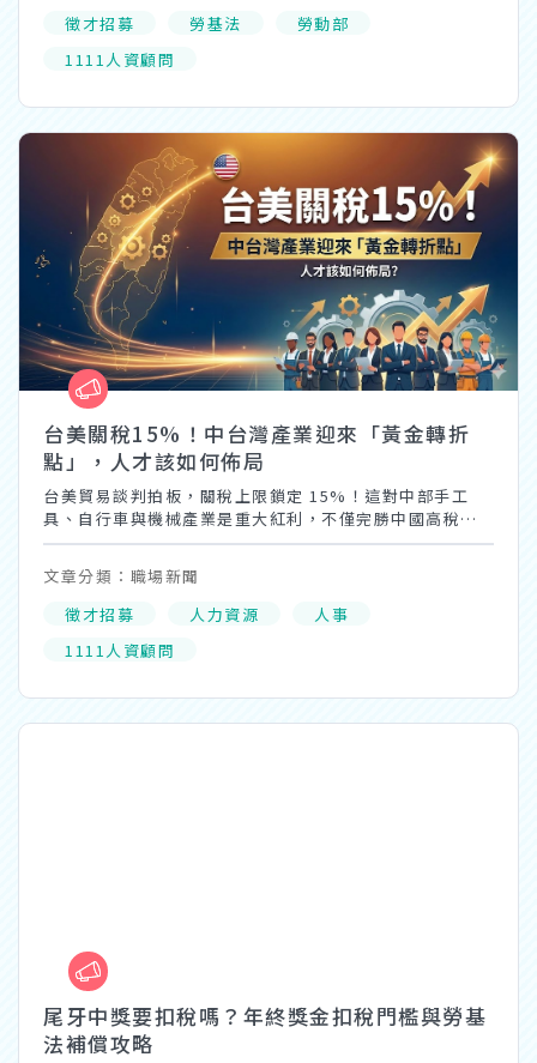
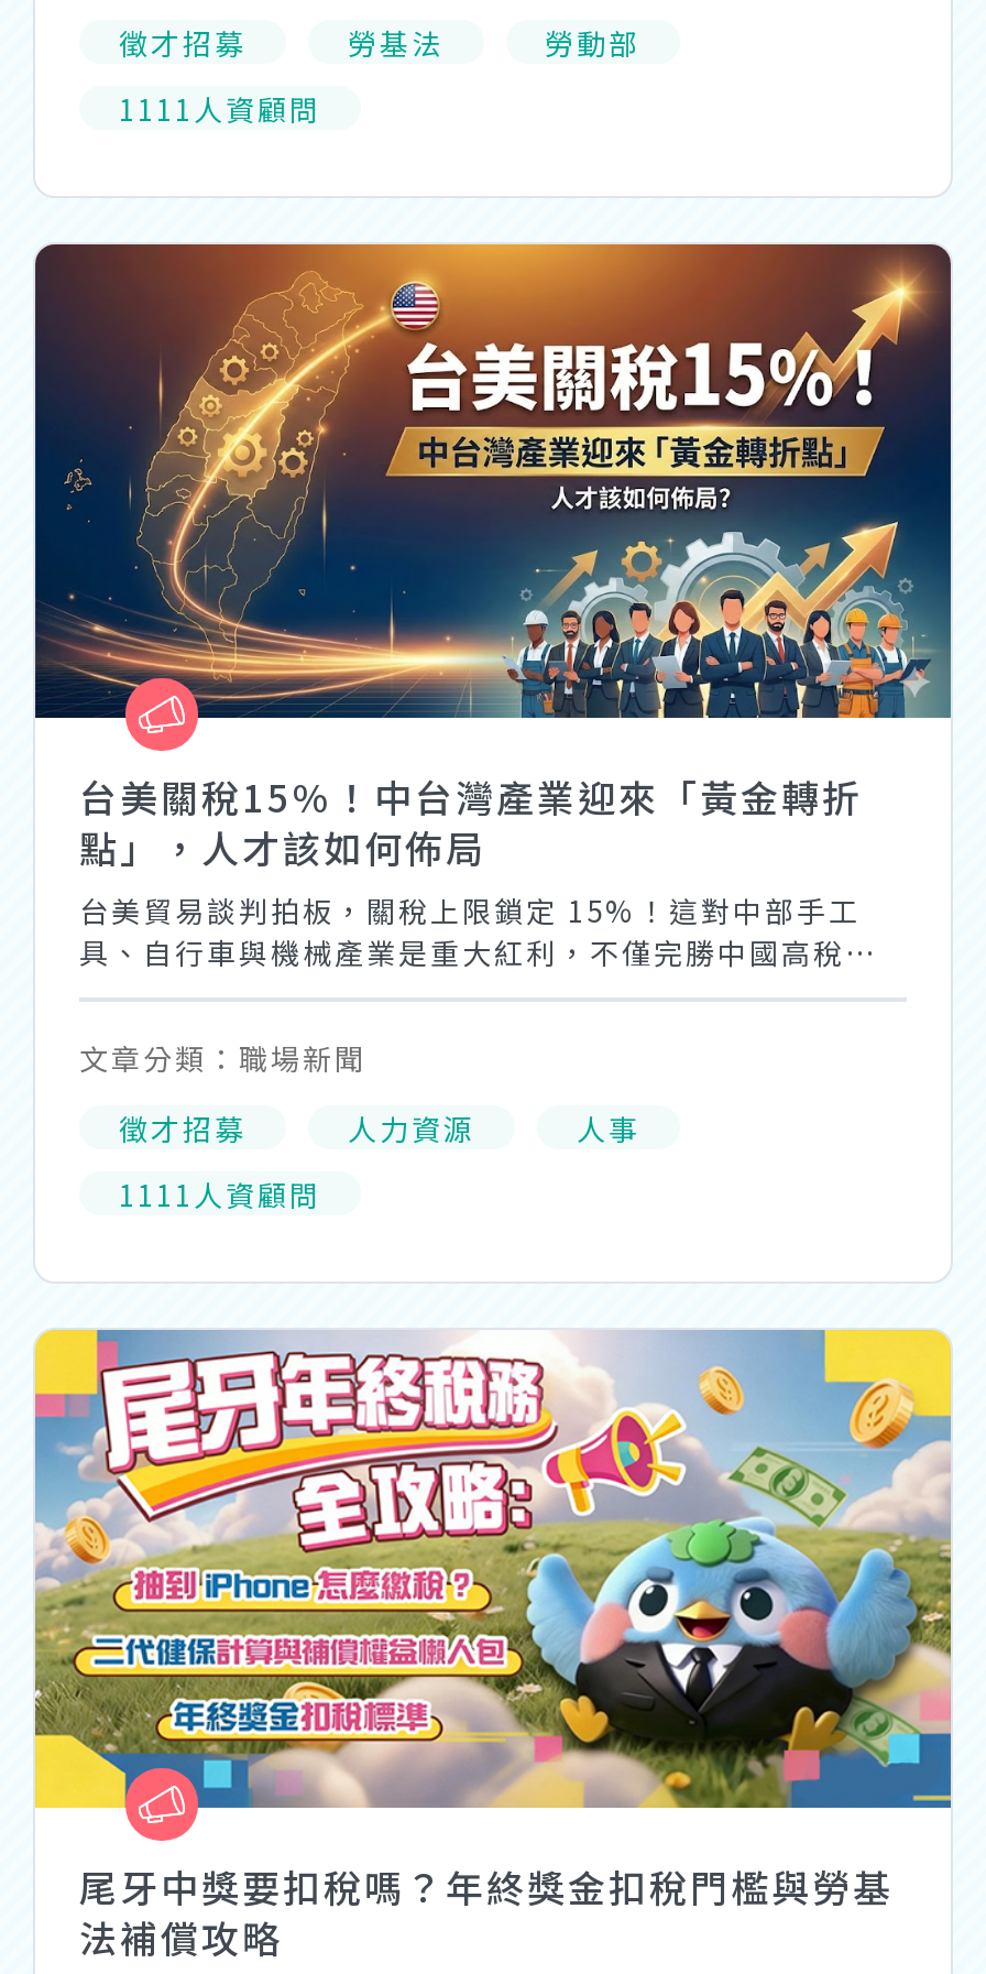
none -> [33,1328,953,1810] [image]

